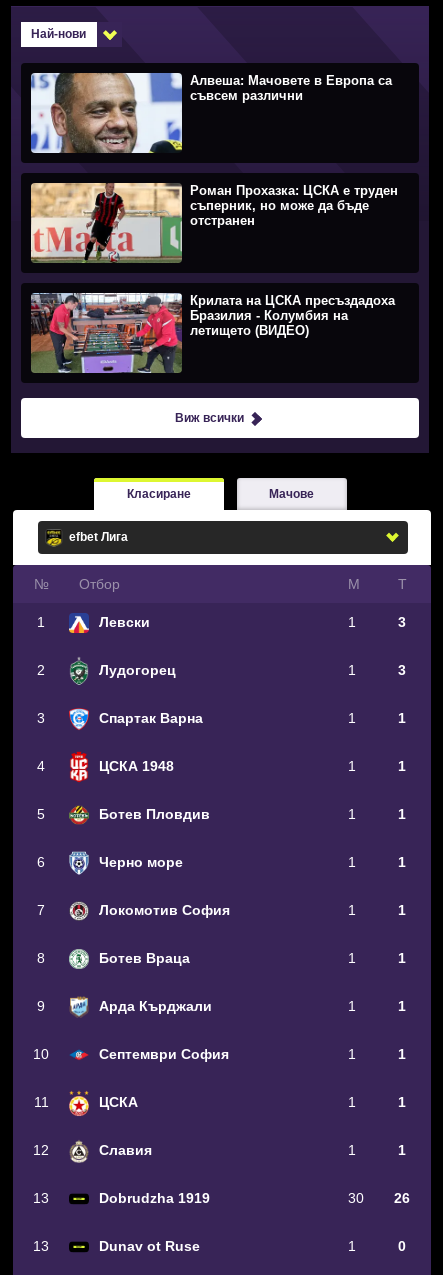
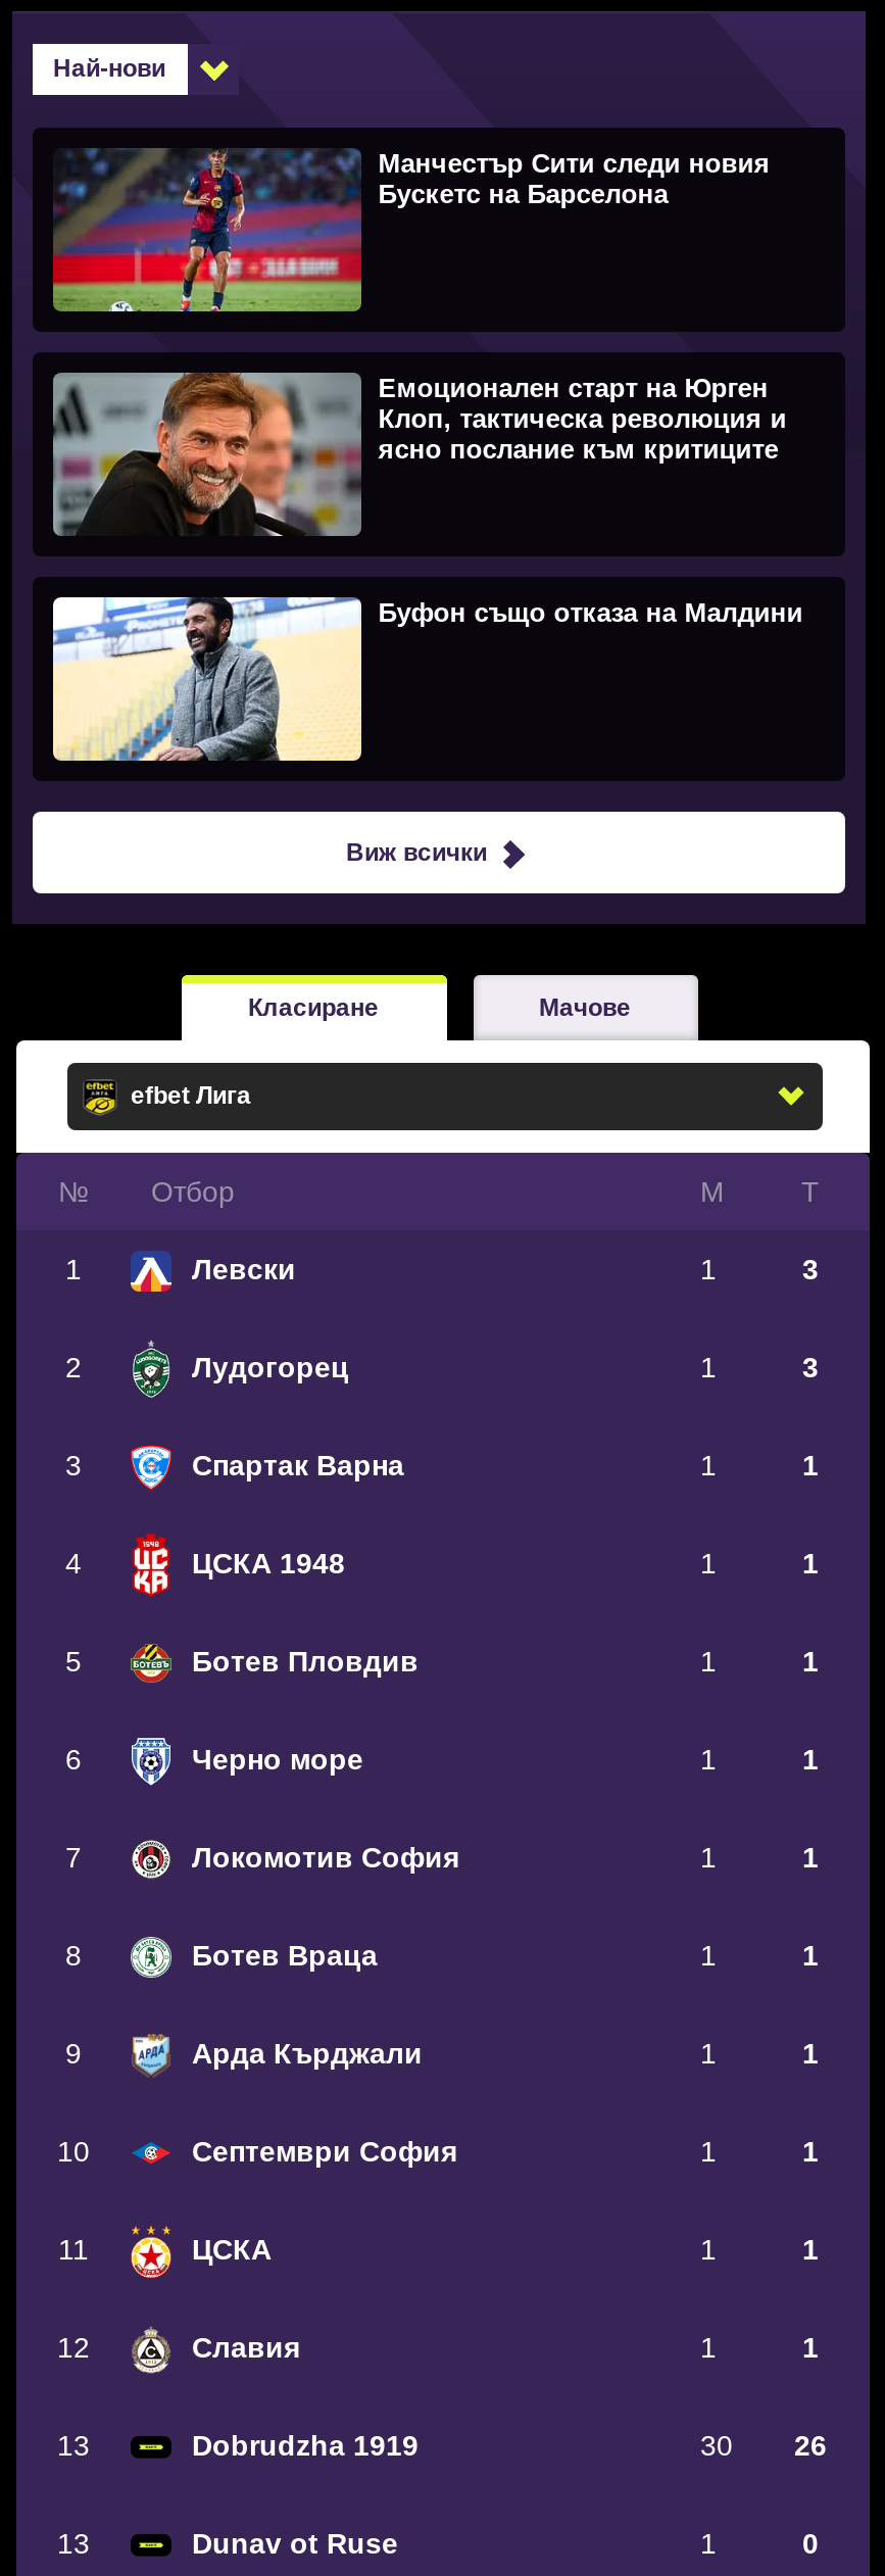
[30,72,392,154] [image] | Алвеша: Мачовете в Европа са | съвсем различни -> [51,148,770,313] [image] | Манчестър Сити следи новия | Бускетс на Барселона
[30,182,398,264] [image] | Роман Прохазка: ЦСКА е труден | съперник, но може да бъде | отстранен -> [53,371,786,536] [image] | Емоционален старт на Юрген | Клоп, тактическа революция и | ясно послание към критиците
[30,292,395,374] [image] | Крилата на ЦСКА пресъздадоха | Бразилия - Колумбия на | летището (ВИДЕО) -> [51,595,803,763] [image] | Буфон също отказа на Малдини

